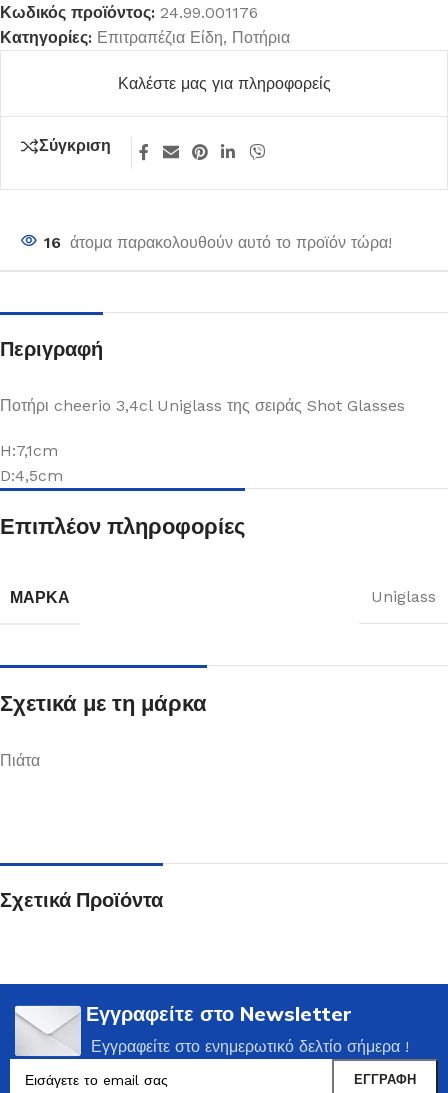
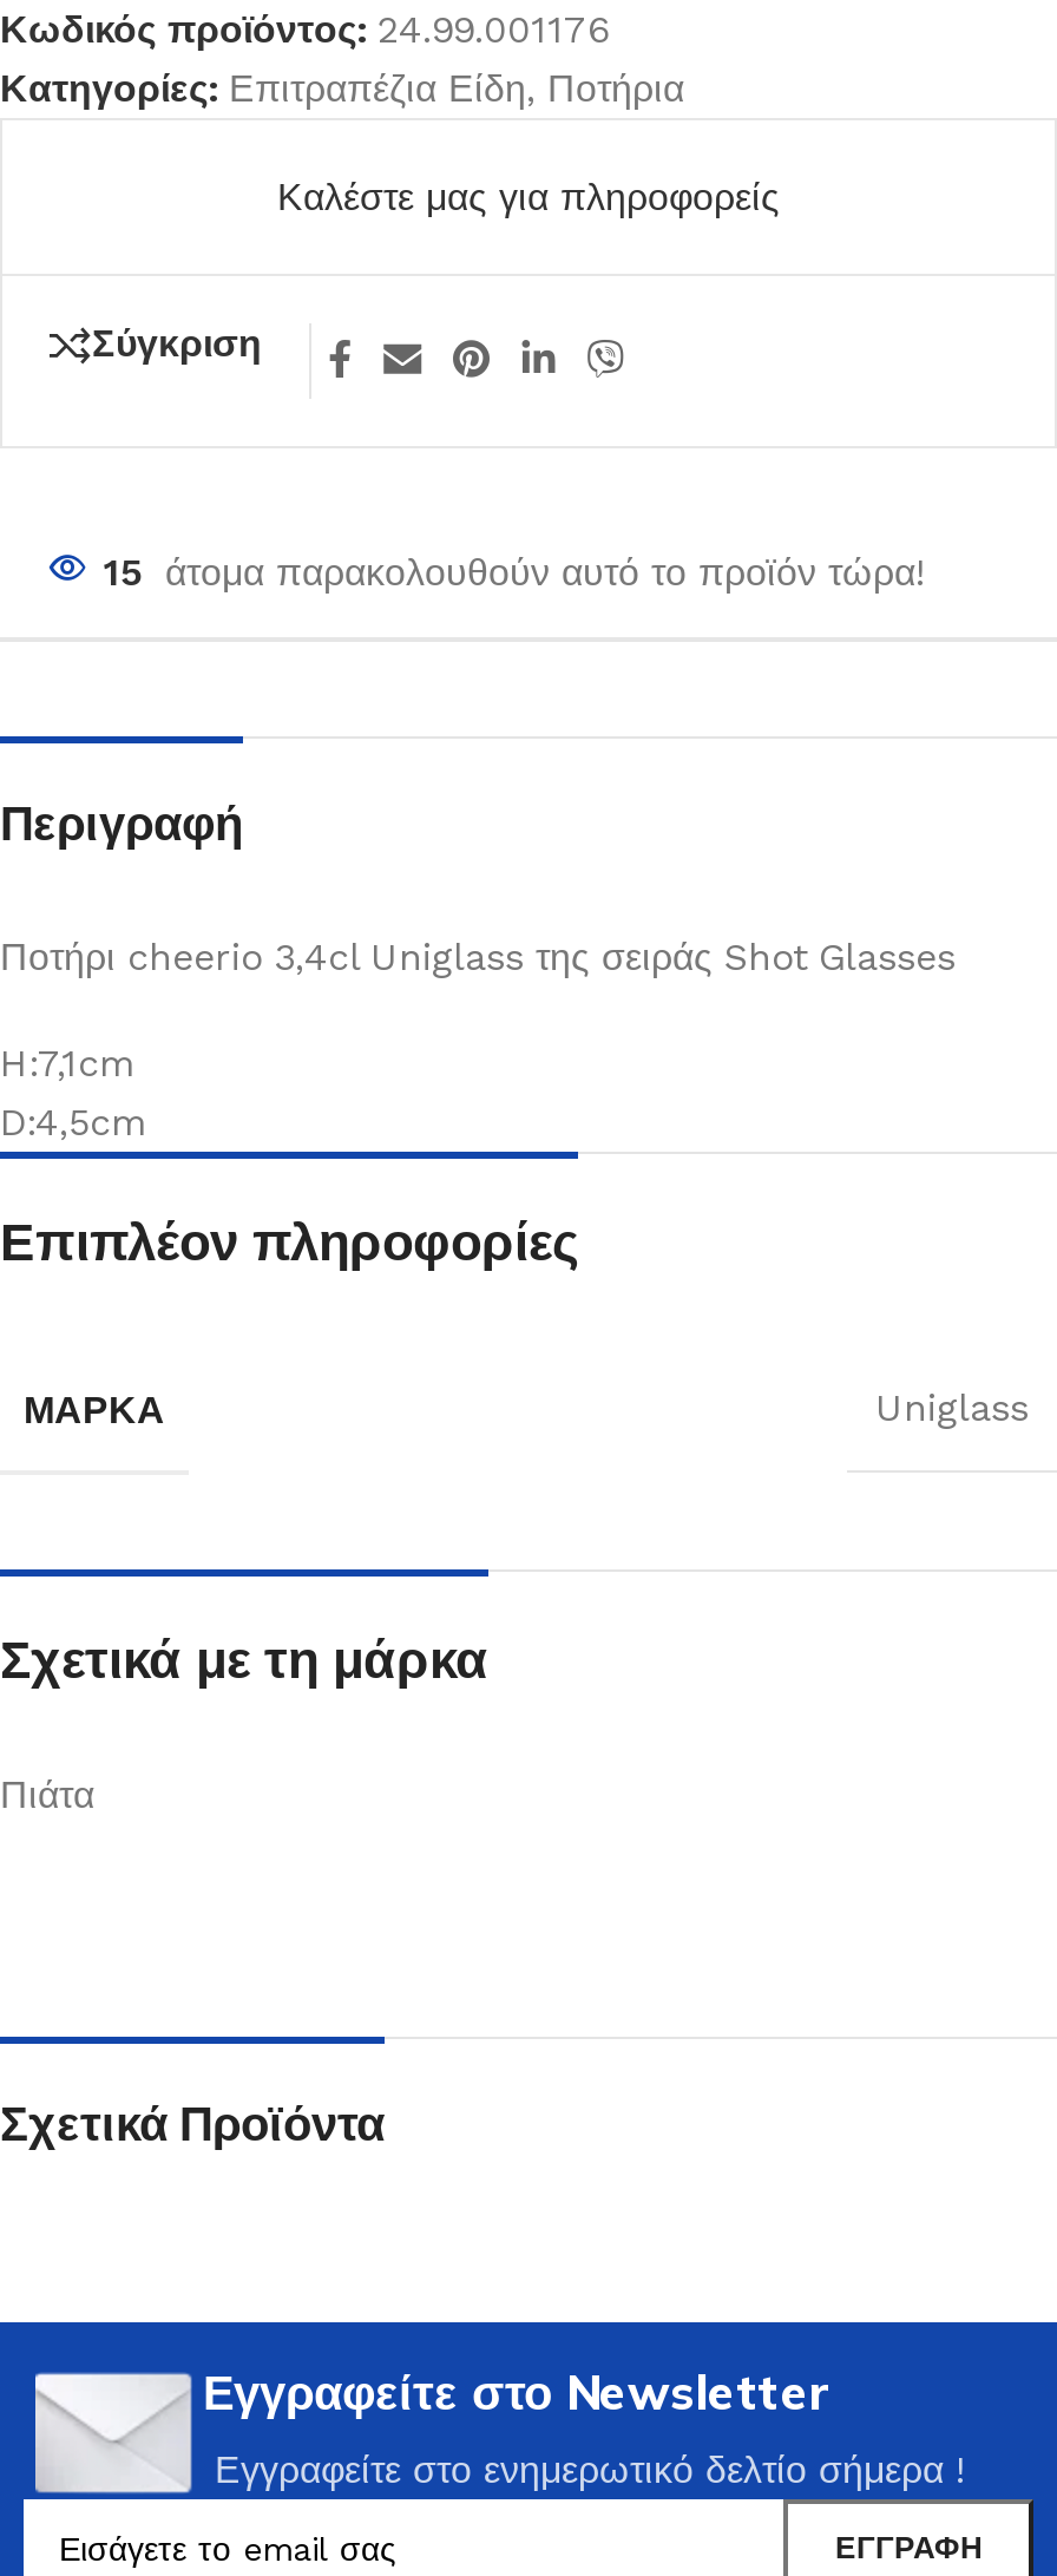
[44,233,392,252] 16 άτομα παρακολουθούν αυτό το προϊόν τώρα! -> [104,549,925,594] 15 άτομα παρακολουθούν αυτό το προϊόν τώρα!

